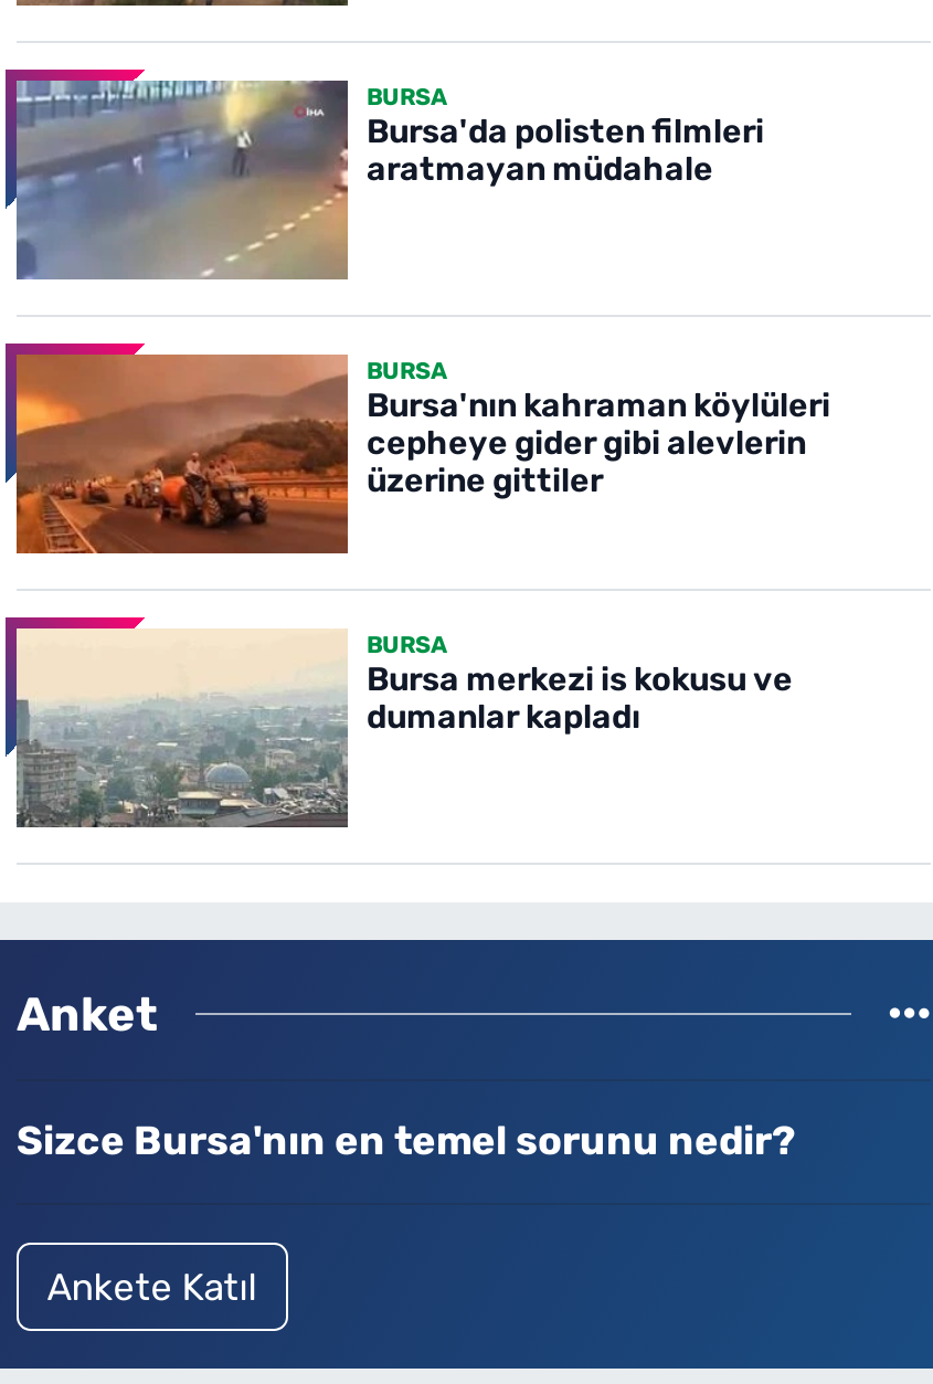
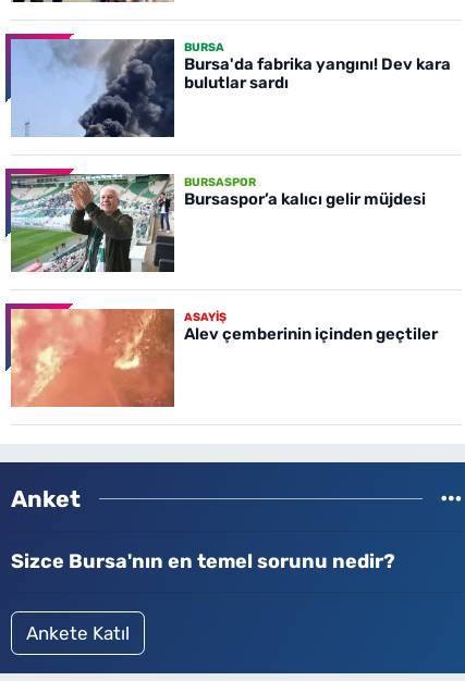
[10,66,764,281] [image] | Bursa'da polisten filmleri | aratmayan müdahale -> [10,33,450,137] [image] | Bursa'da fabrika yangını! Dev kara | bulutlar sardı
[10,340,830,557] [image] | BURSA | Bursa'nın kahraman köylüleri | cepheye gider gibi alevlerin | üzerine gittiler -> [10,168,425,273] [image] | BURSASPOR | Bursaspor’a kalıcı gelir müjdesi
[10,614,793,828] [image] | BURSA | Bursa merkezi is kokusu ve | dumanlar kapladı -> [10,302,437,408] [image] | ASAYİŞ | Alev çemberinin içinden geçtiler

